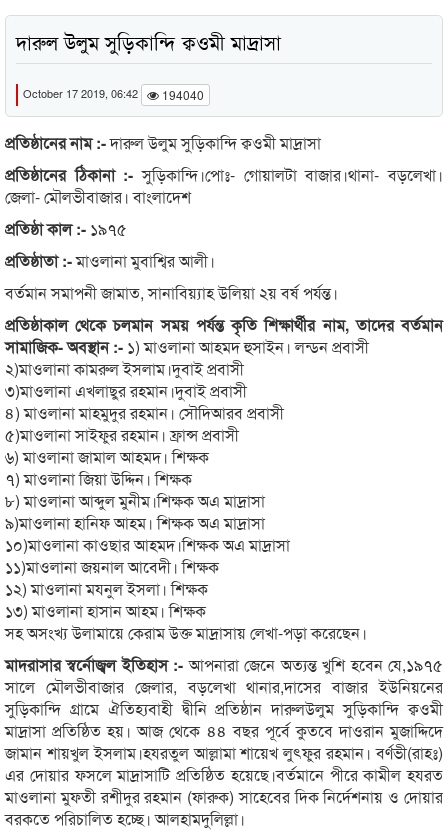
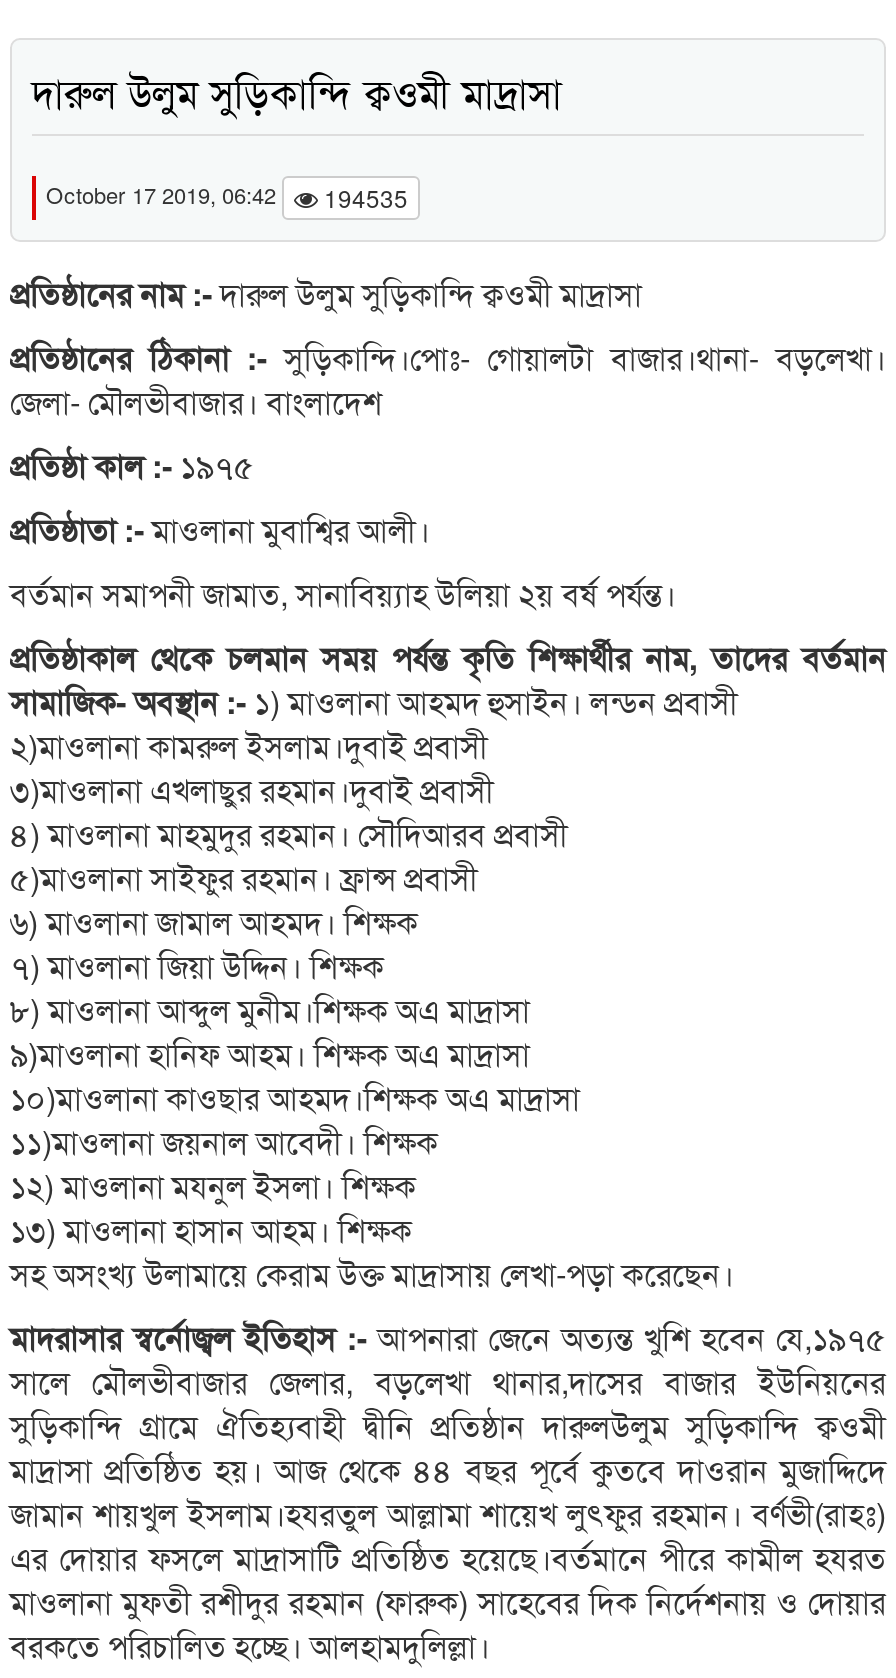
[23,85,204,103] October 17 2019, 06:42 194040 -> [46,179,408,215] October 17 2019, 06:42 194535

